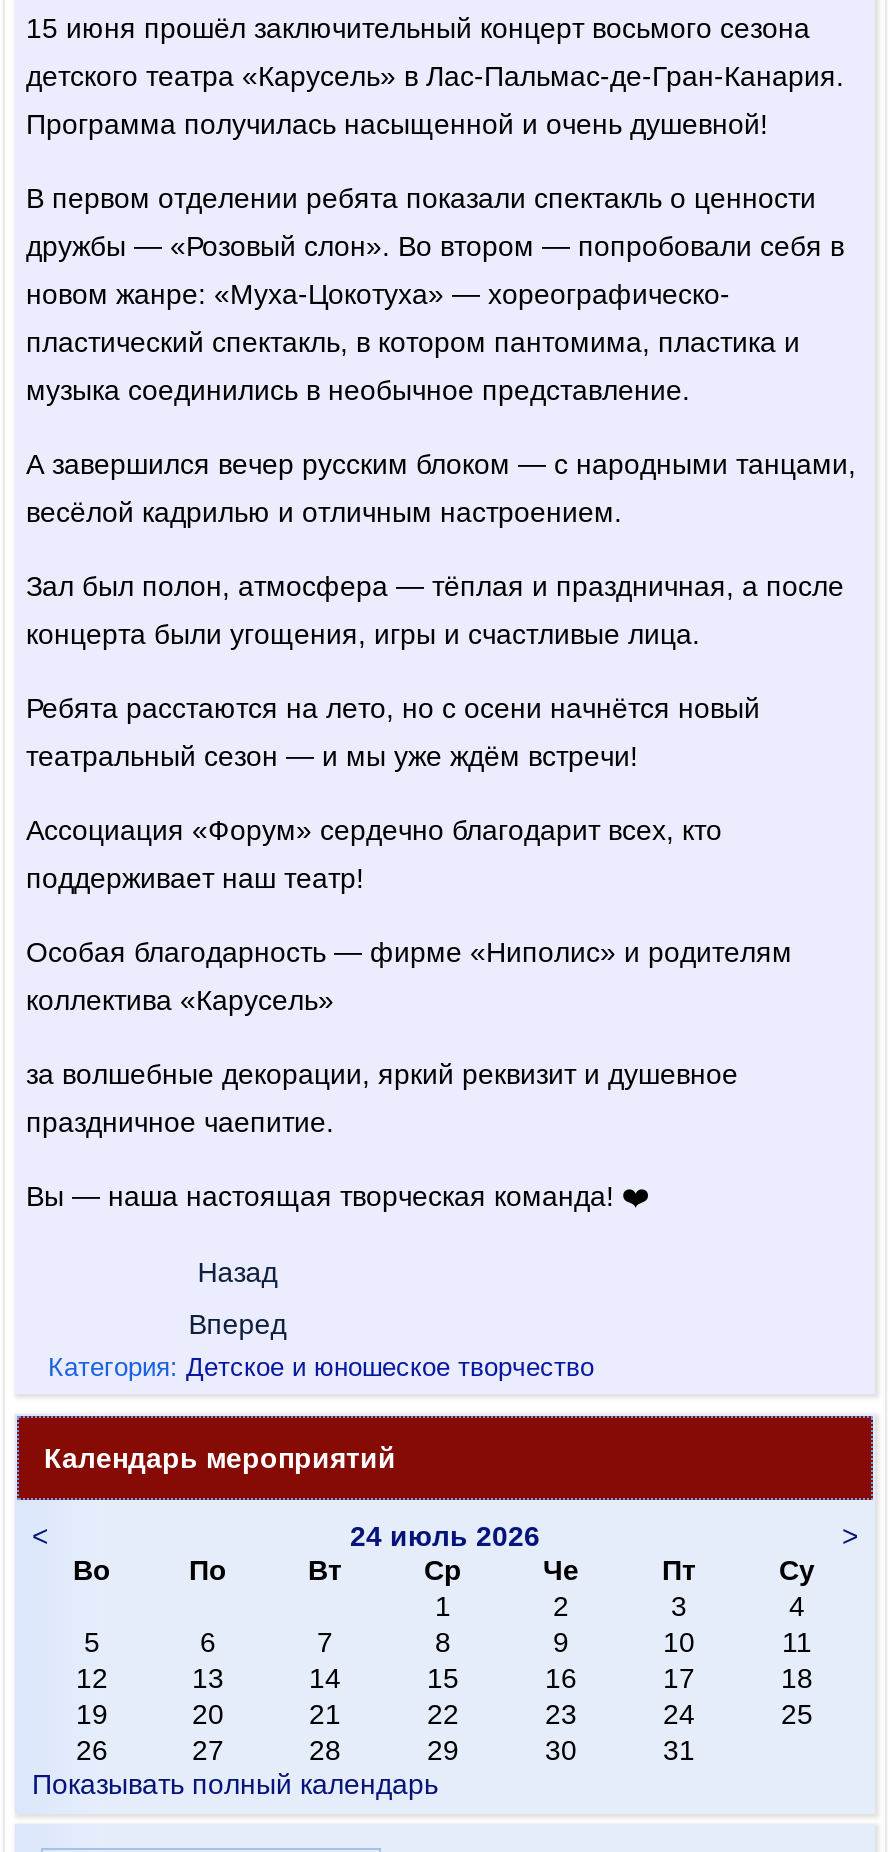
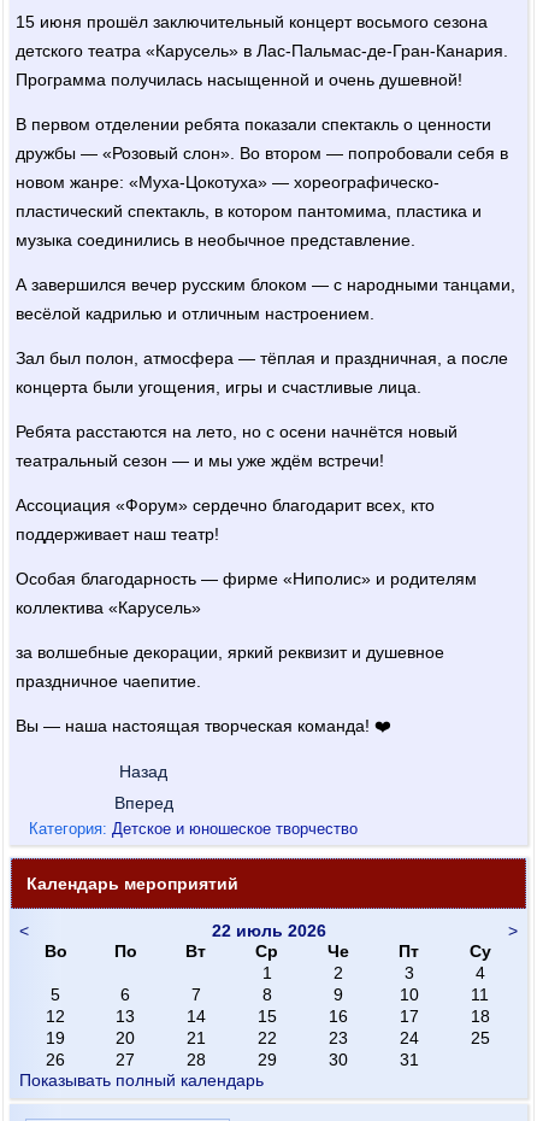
[350,1520,540,1552] 24 июль 2026 -> [211,921,326,940] 22 июль 2026

